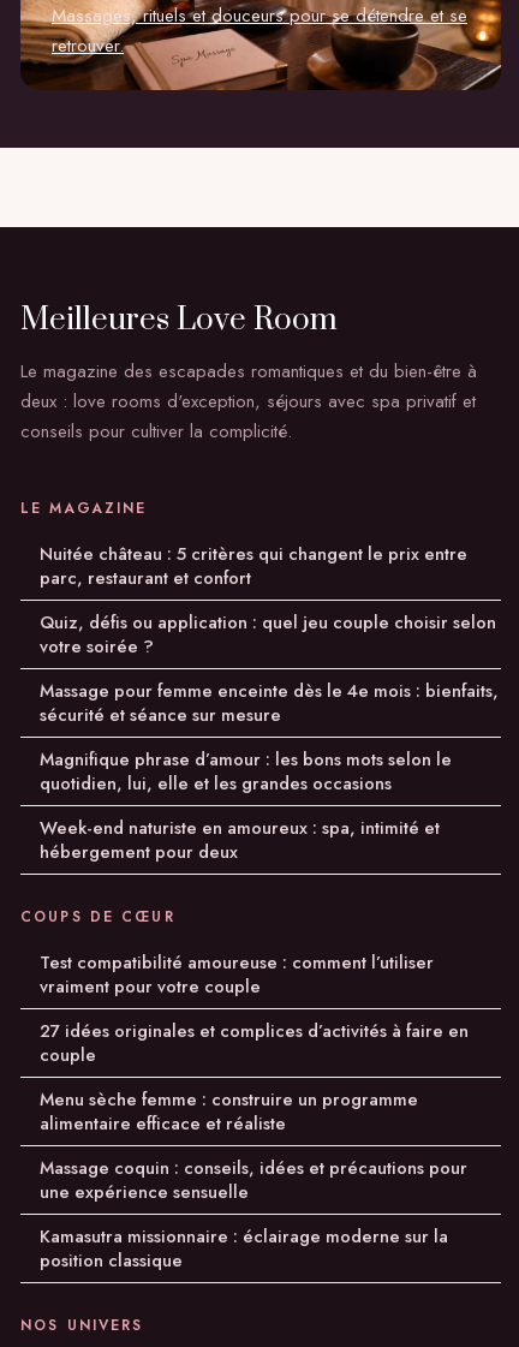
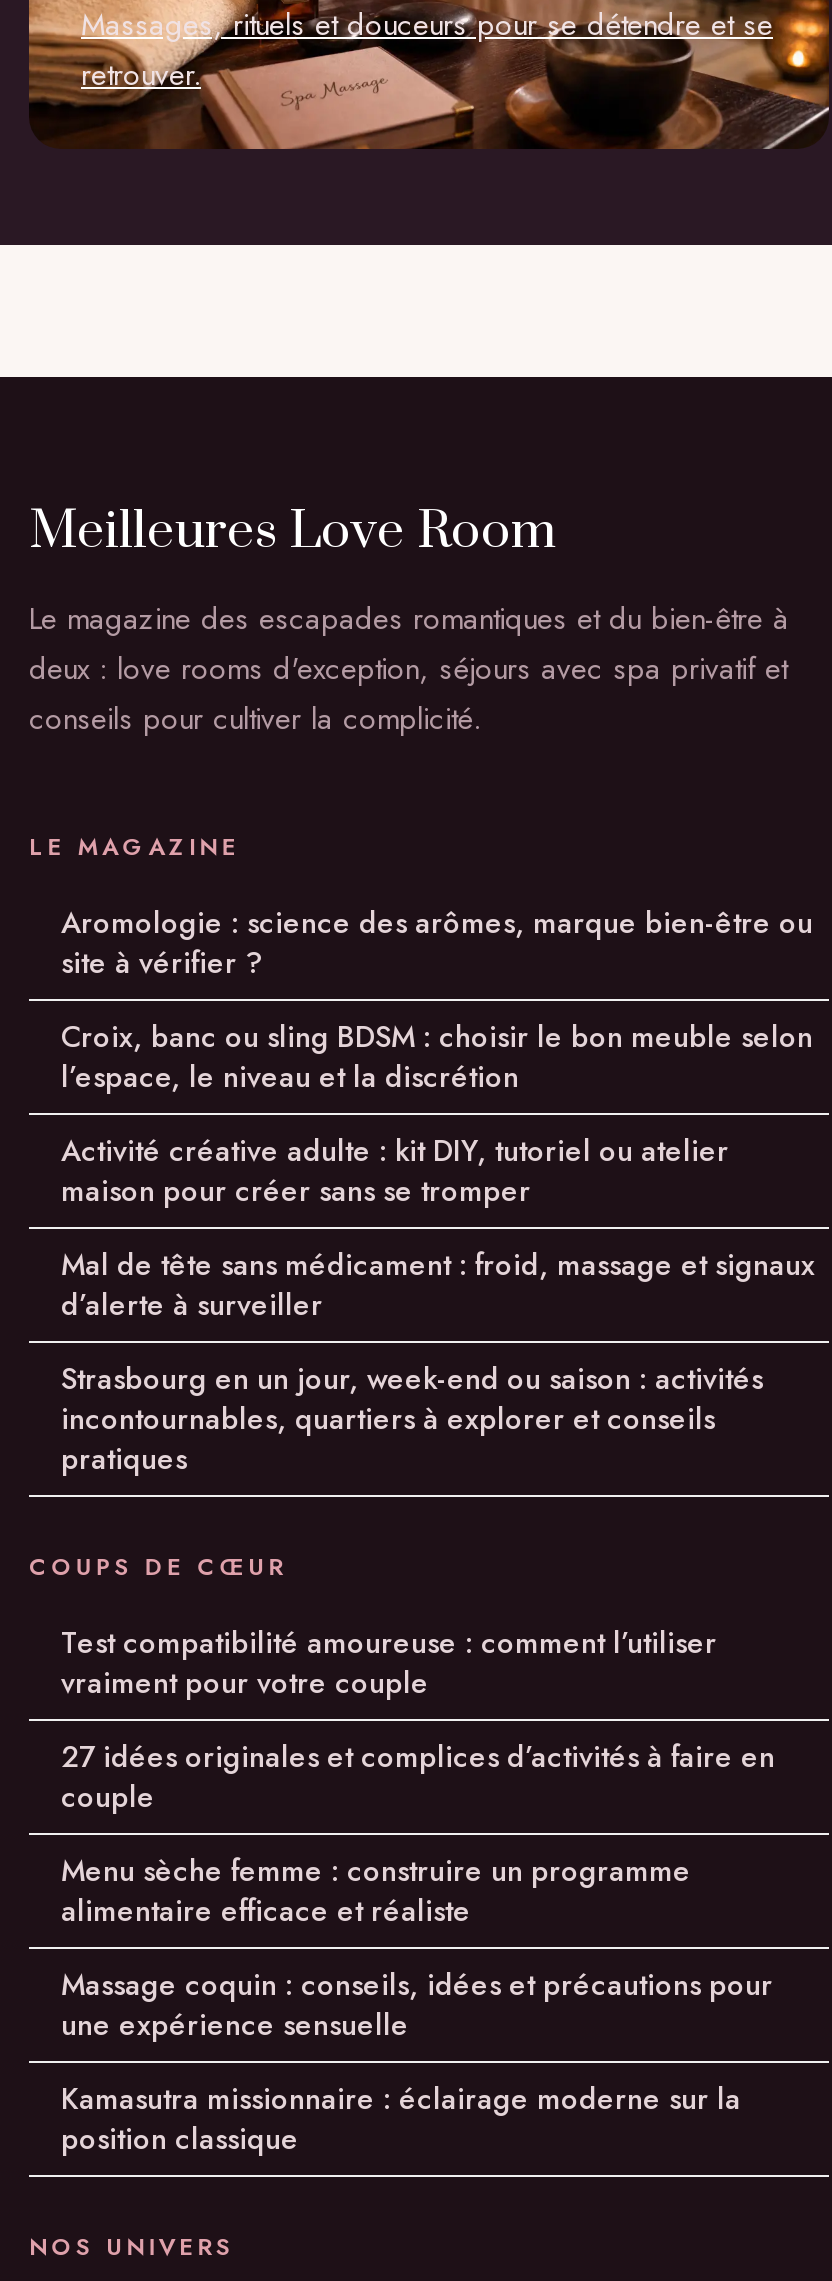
[40,541,467,591] Nuitée château : 5 critères qui changent le prix entre | parc, restaurant et confort -> [61,900,813,984] Aromologie : science des arômes, marque bien-être ou | site à vérifier ?
[40,609,496,660] Quiz, défis ou application : quel jeu couple choisir selon | votre soirée ? -> [61,1014,813,1098] Croix, banc ou sling BDSM : choisir le bon meuble selon | l’espace, le niveau et la discrétion
[40,678,499,728] Massage pour femme enceinte dès le 4e mois : bienfaits, | sécurité et séance sur mesure -> [61,1128,729,1212] Activité créative adulte : kit DIY, tutoriel ou atelier | maison pour créer sans se tromper
[40,746,452,797] Magnifique phrase d’amour : les bons mots selon le | quotidien, lui, elle et les grandes occasions -> [61,1242,815,1326] Mal de tête sans médicament : froid, massage et signaux | d’alerte à surveiller
[40,815,440,865] Week-end naturiste en amoureux : spa, intimité et | hébergement pour deux -> [61,1356,763,1480] Strasbourg en un jour, week-end ou saison : activités | incontournables, quartiers à explorer et conseils | pratiques

